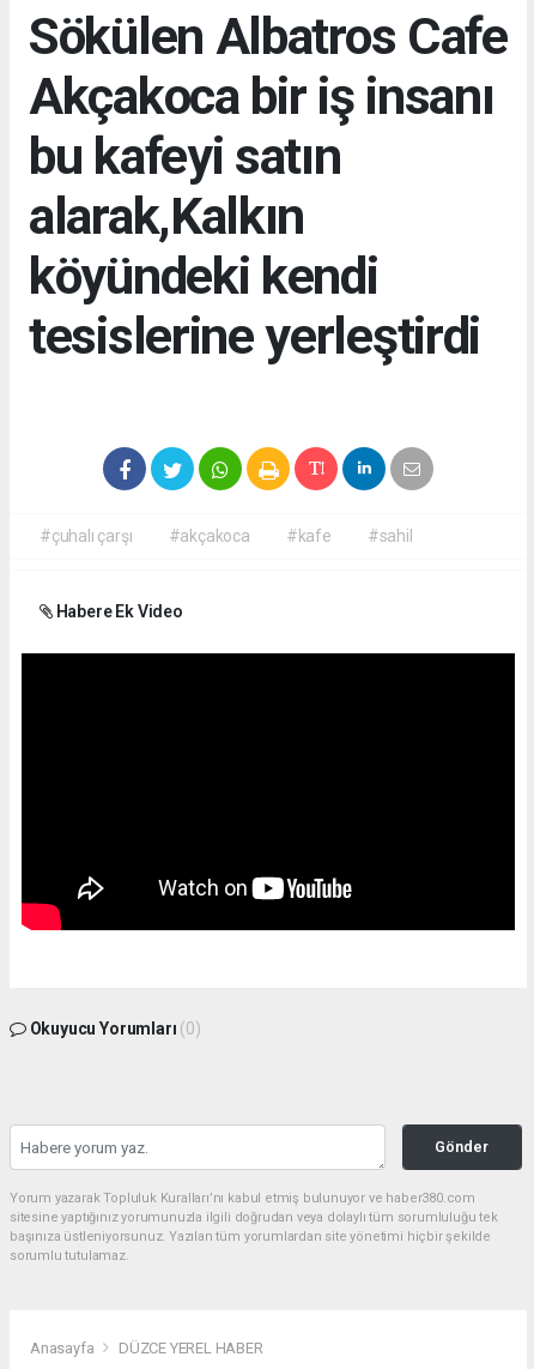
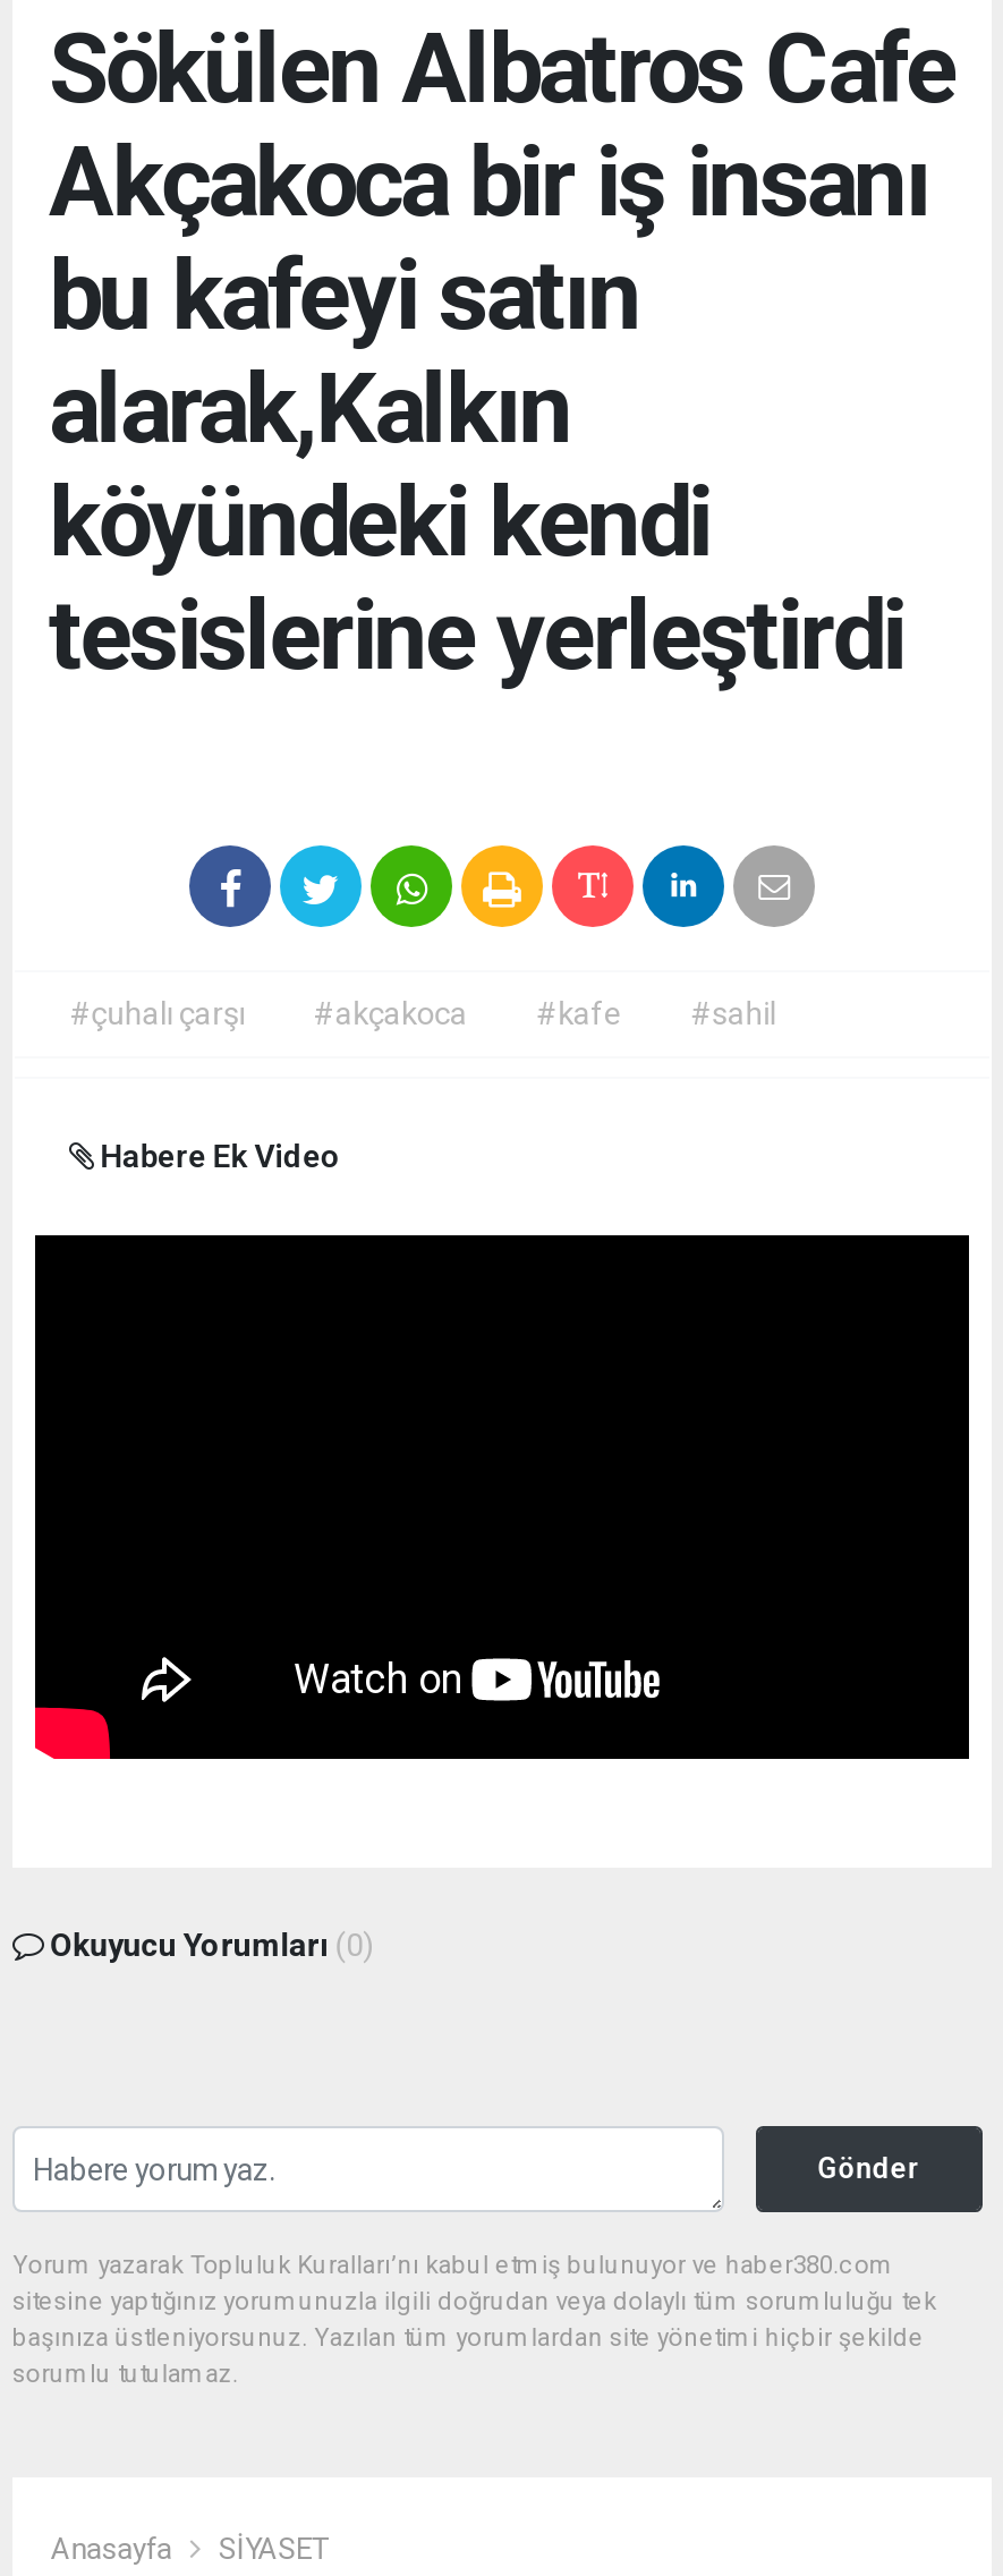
[118,1339,263,1357] DÜZCE YEREL HABER -> [219,2532,327,2566] SİYASET

